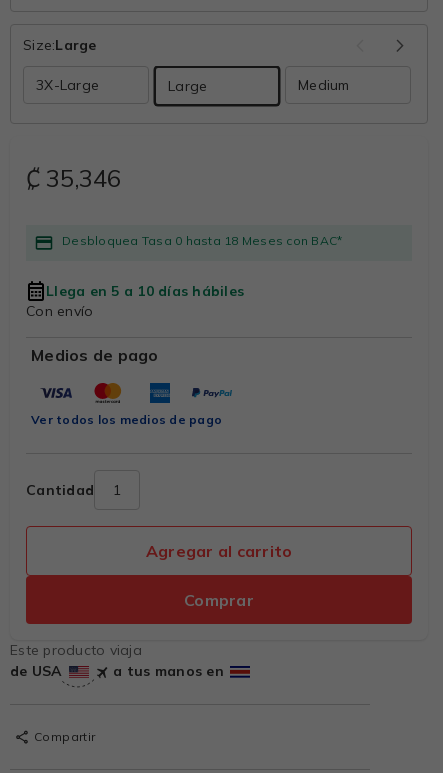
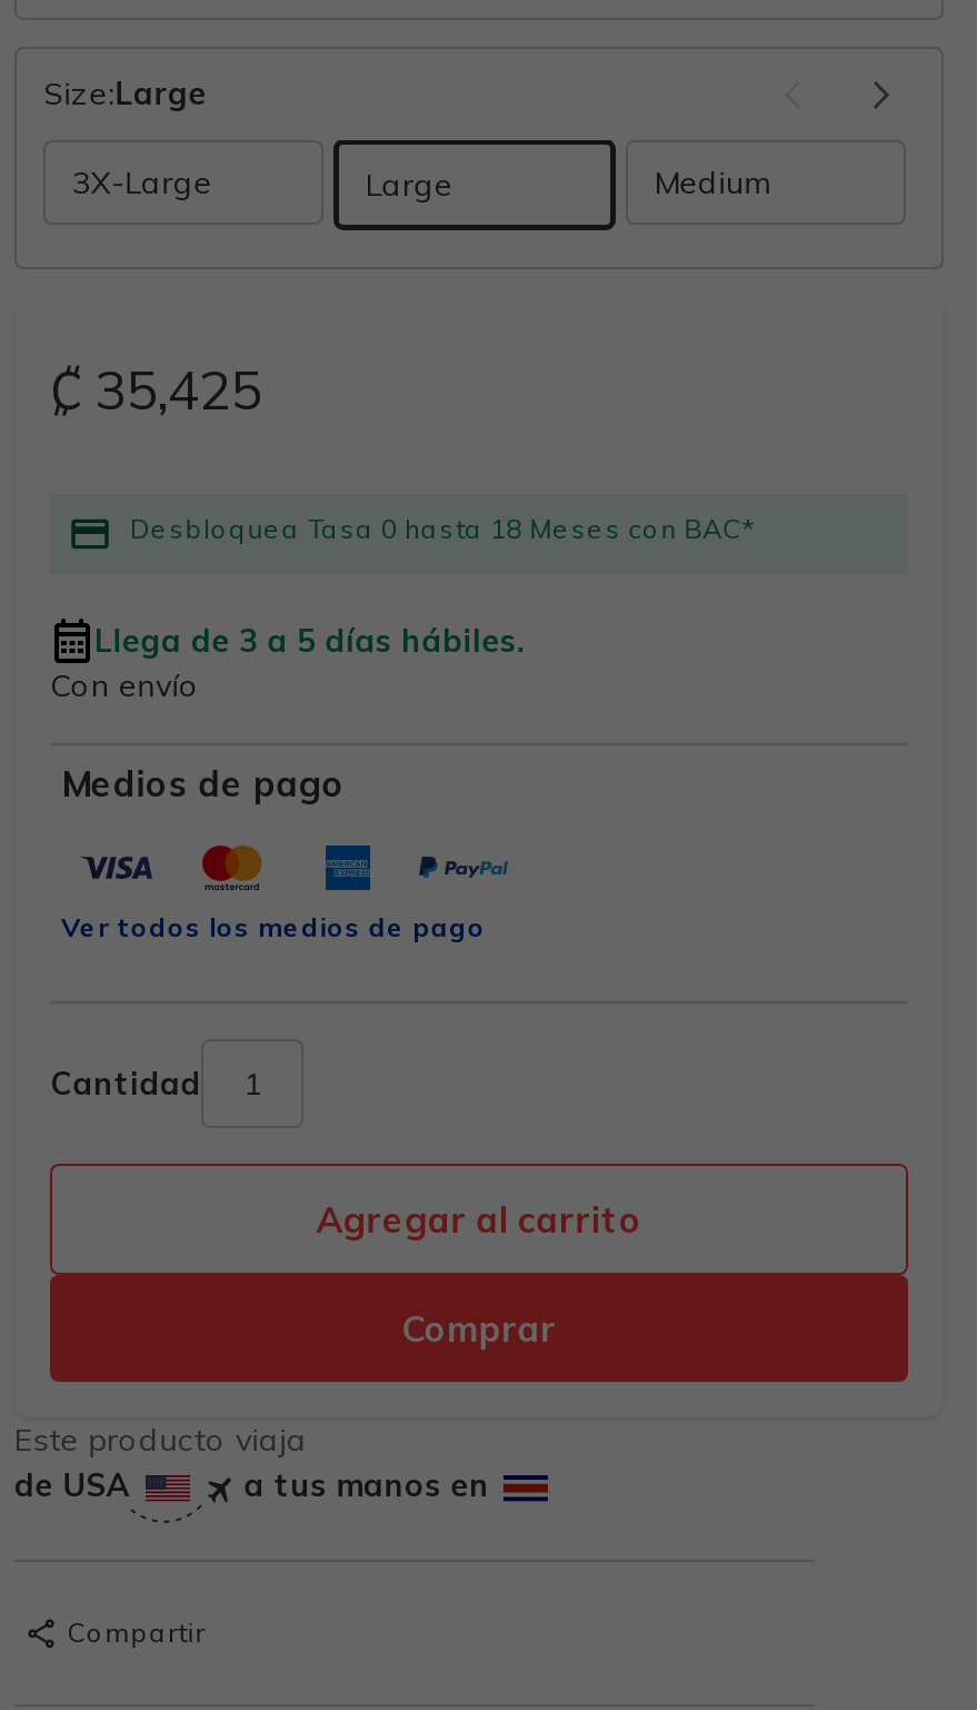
[26,163,121,193] ₡ 35,346 -> [50,356,261,423] ₡ 35,425
[46,282,244,300] Llega en 5 a 10 días hábiles -> [94,621,526,661] Llega de 3 a 5 días hábiles.

